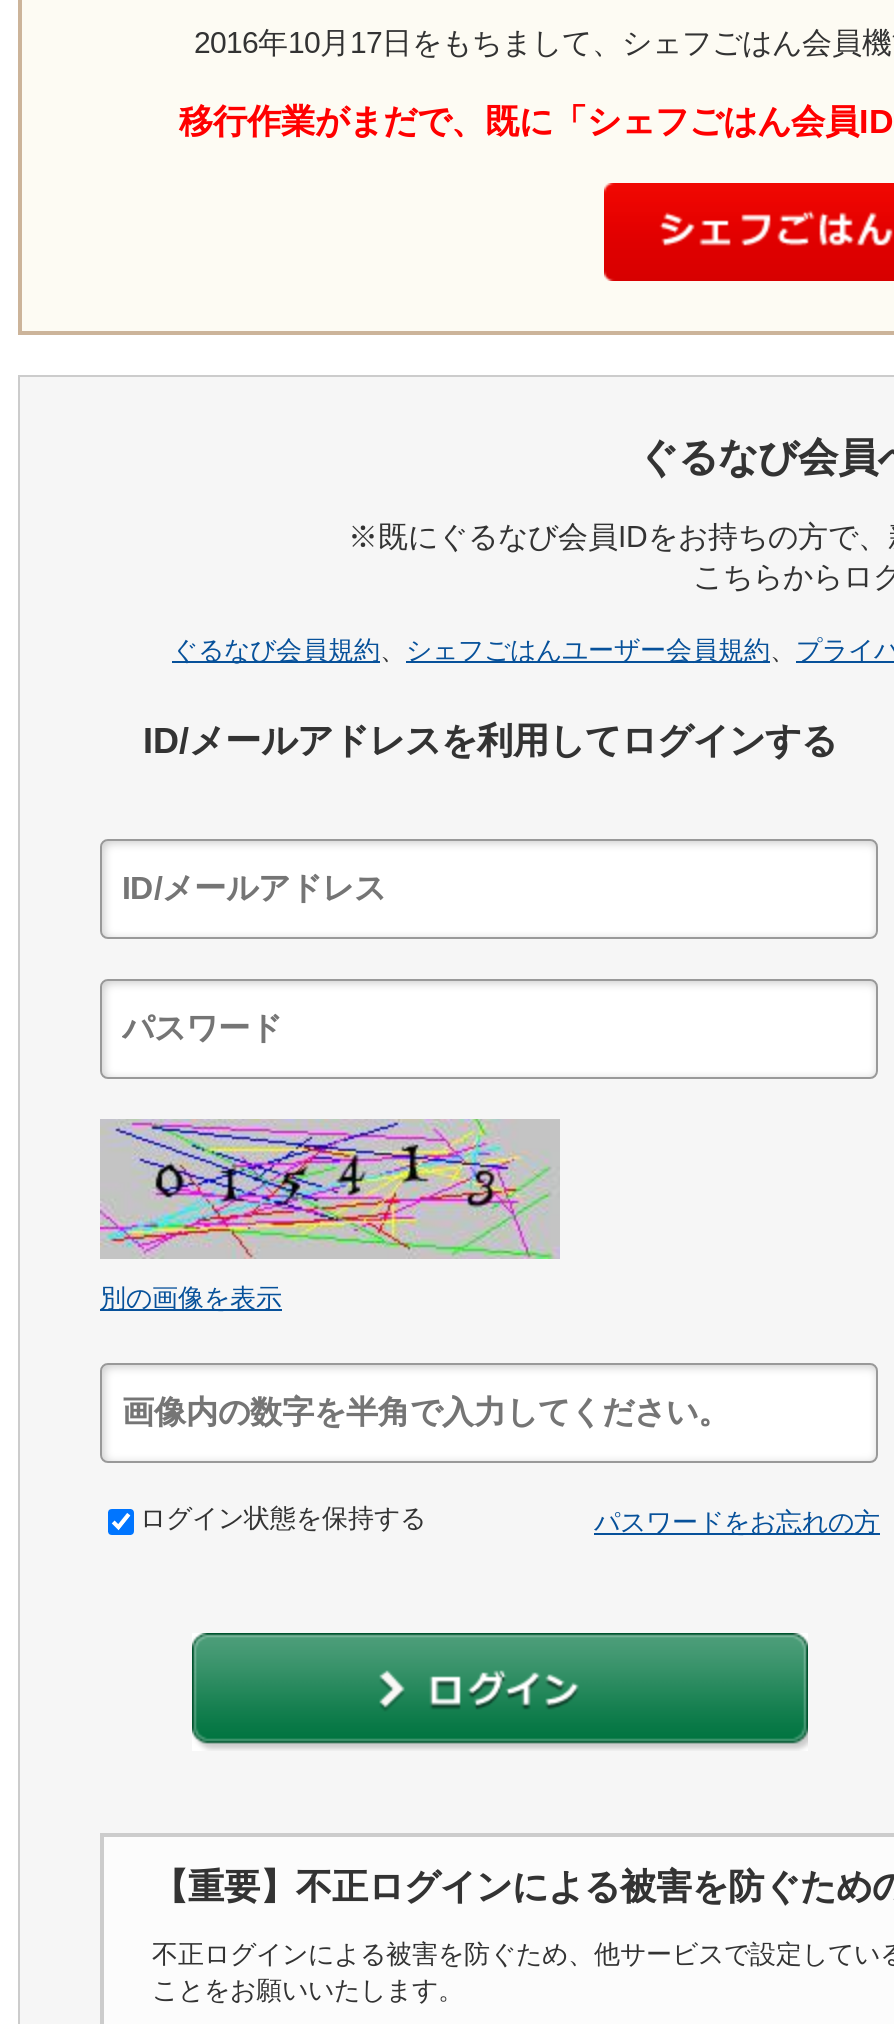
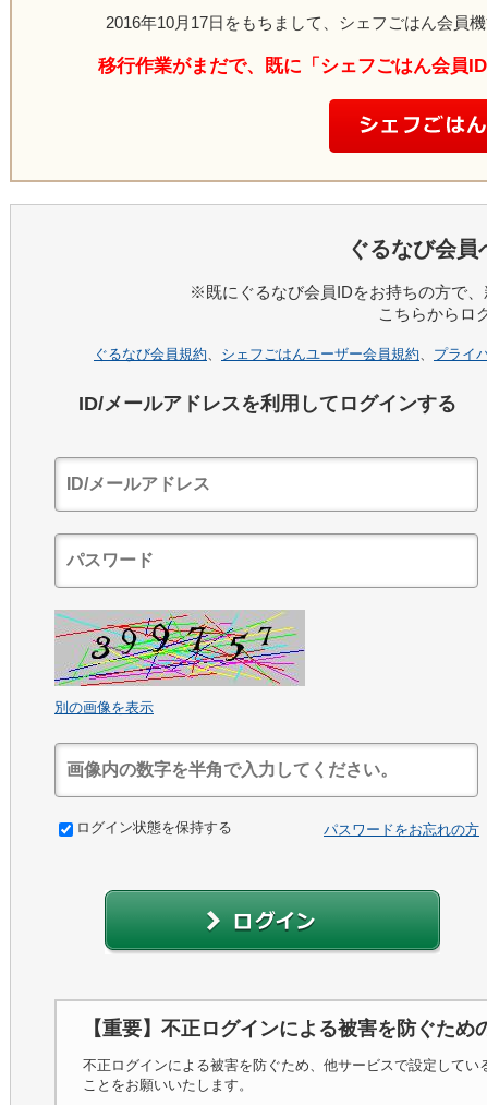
[100,1121,556,1259] [image] -> [54,612,304,686] [image]

